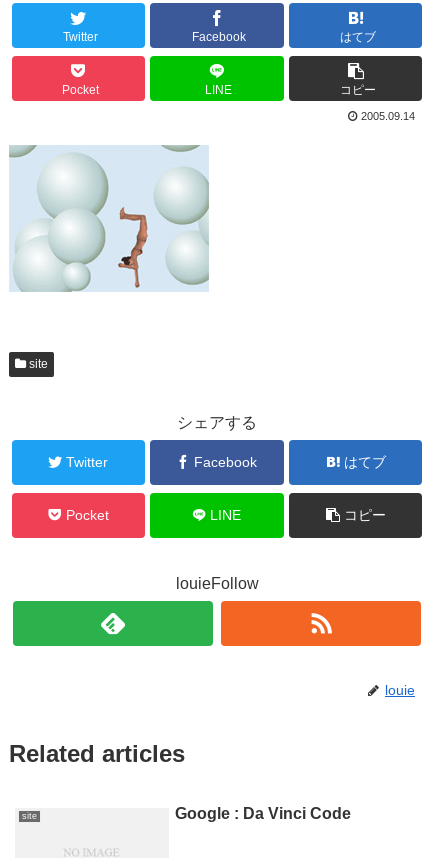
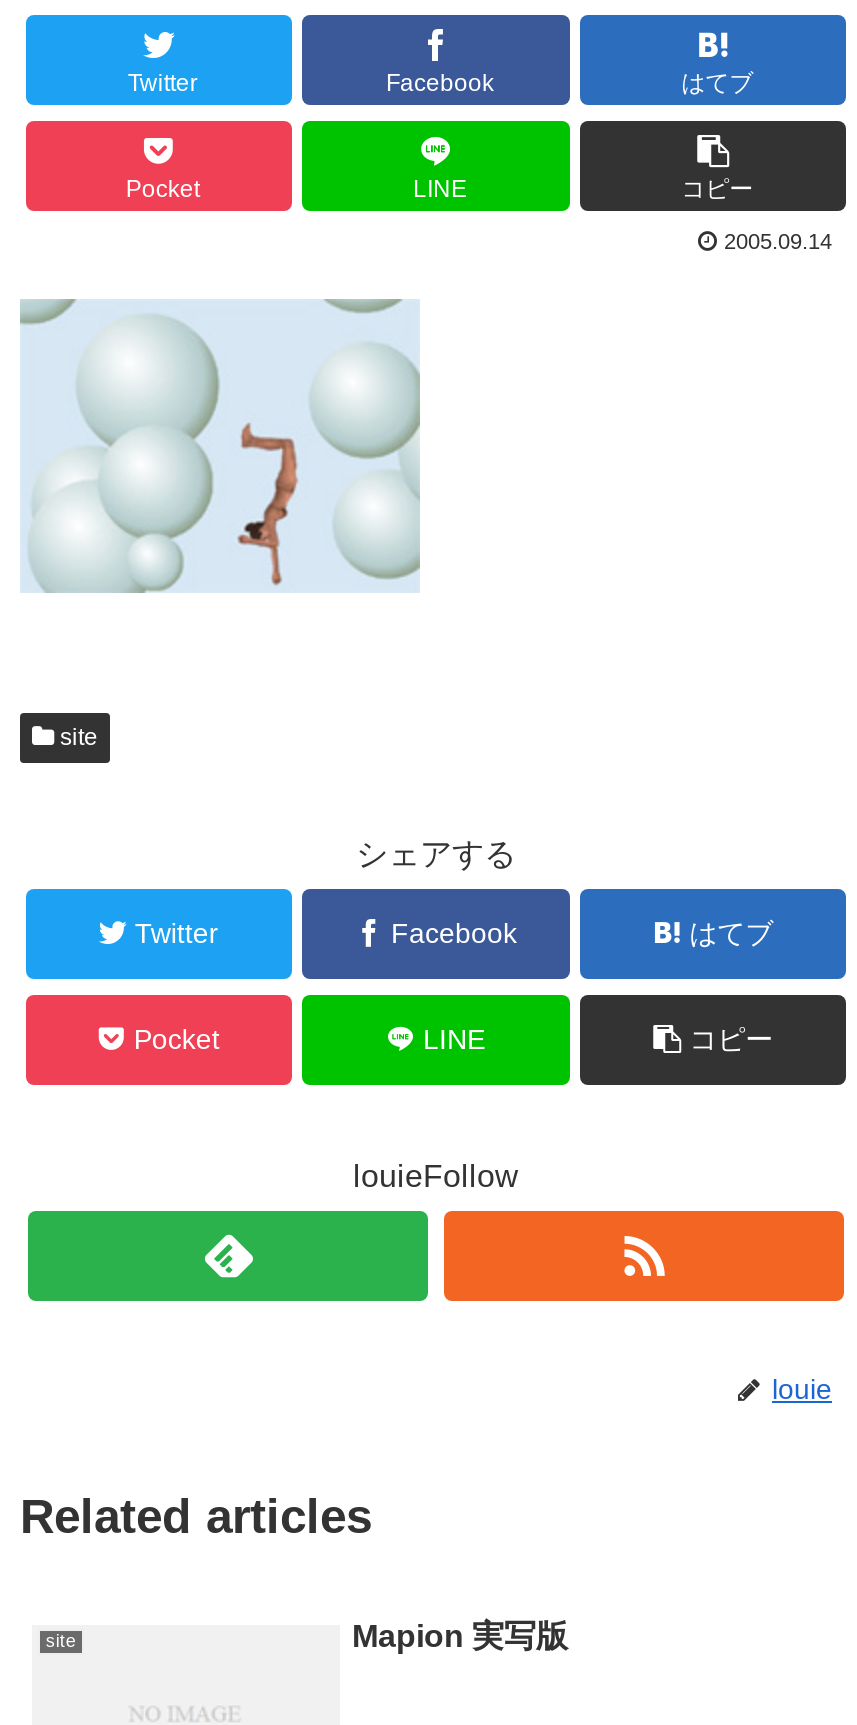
[175,805,351,822] Google : Da Vinci Code -> [352,1619,568,1653] Mapion 実写版

